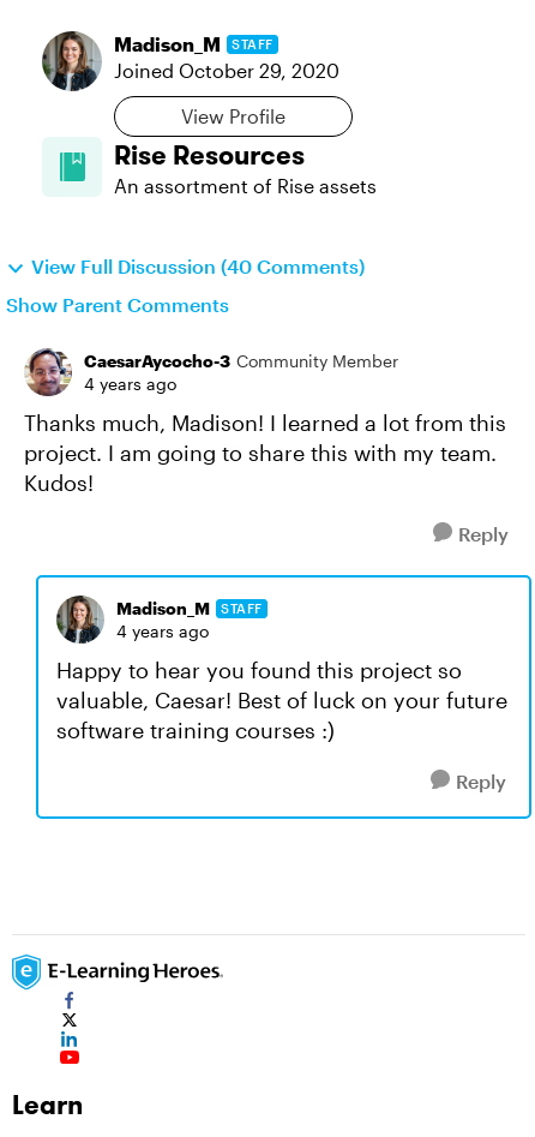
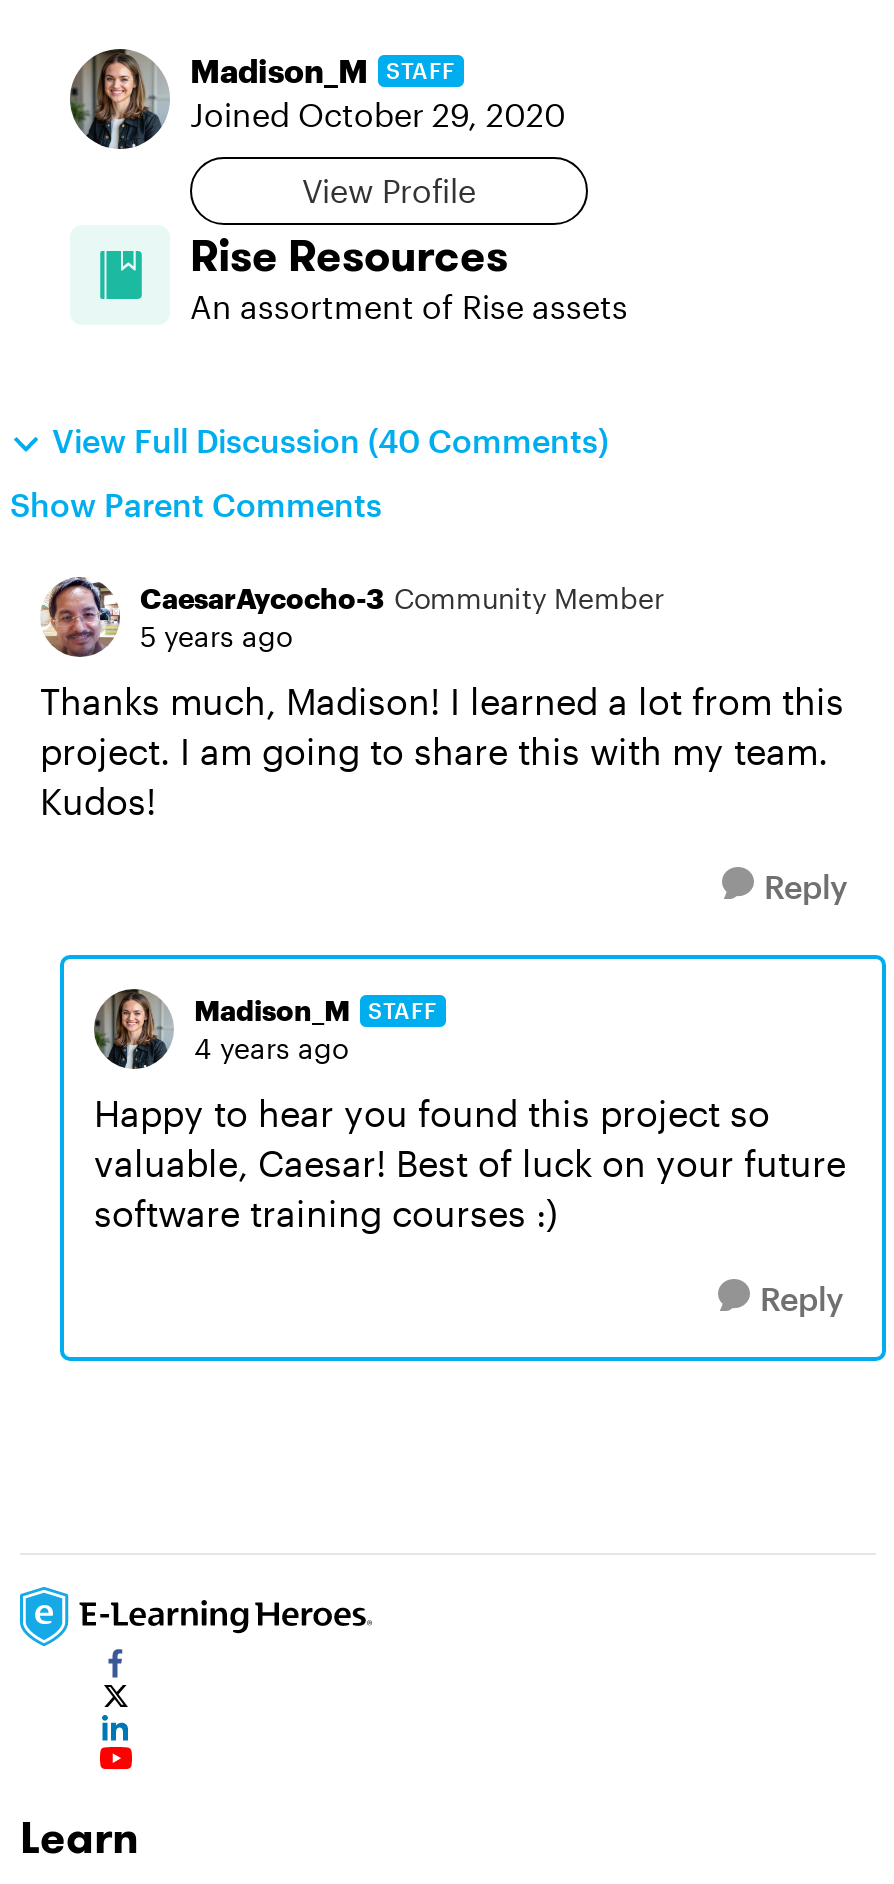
[84,373,176,394] 4 years ago -> [140,619,292,653] 5 years ago

